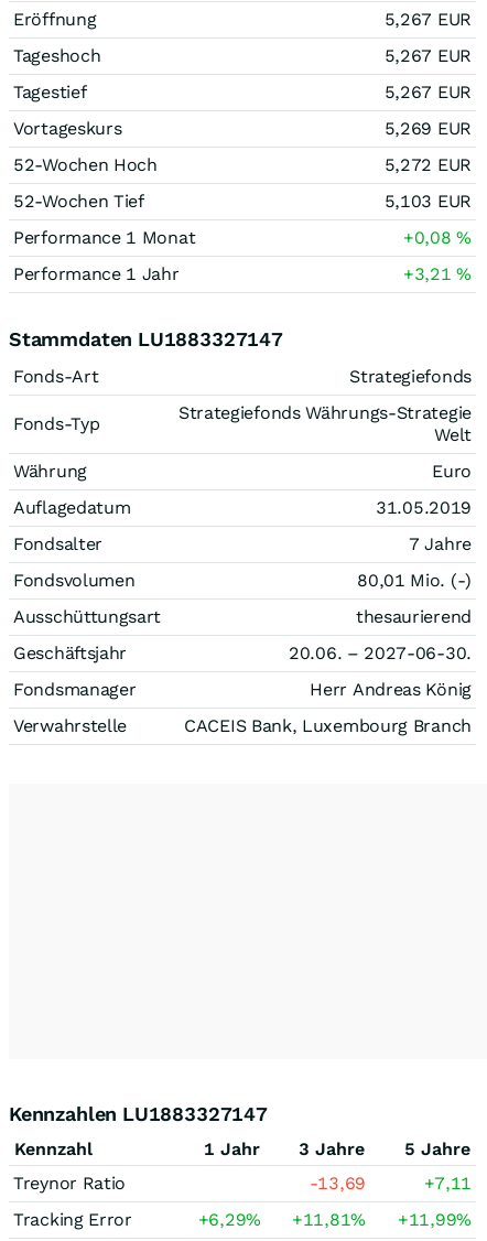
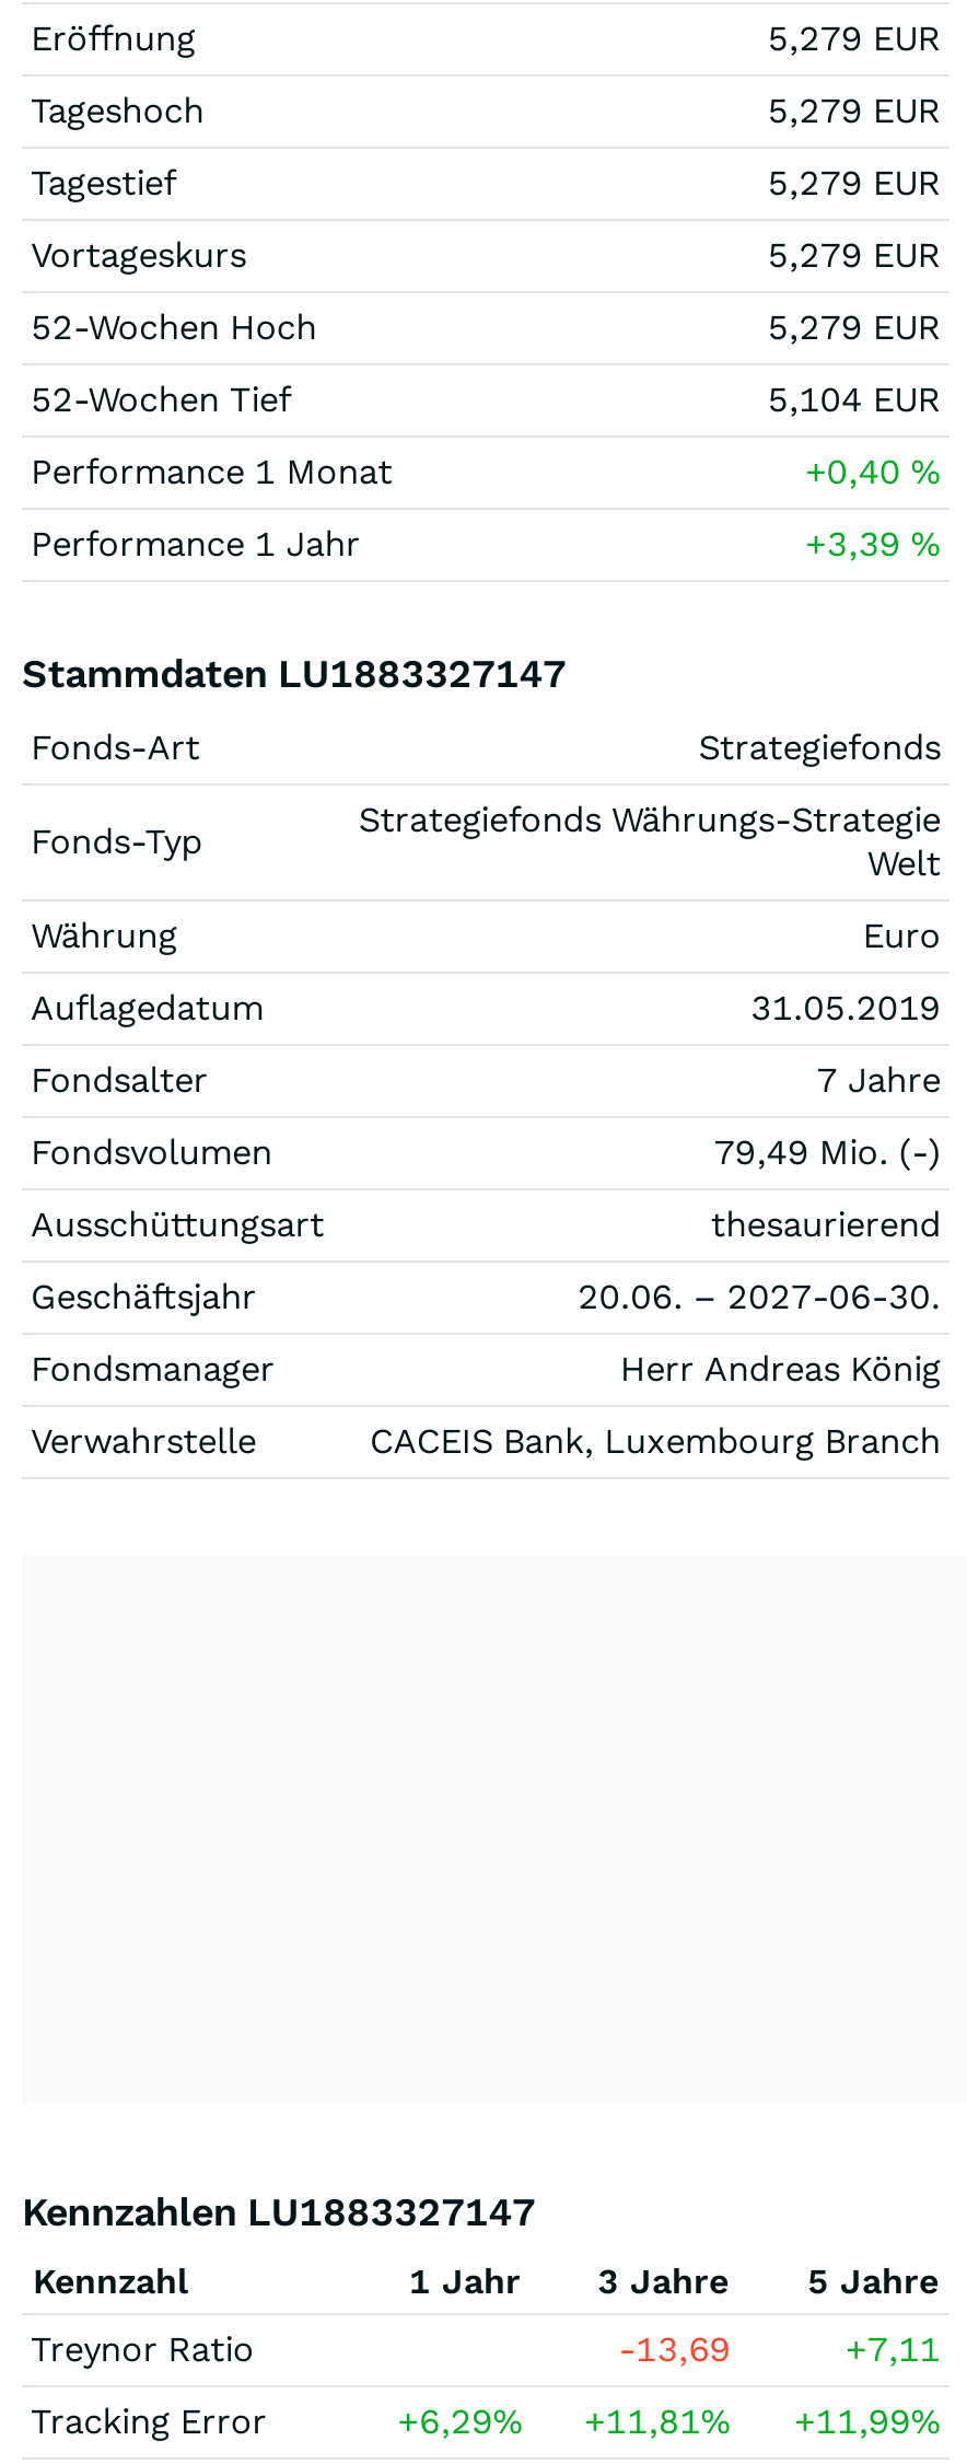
[384,9,472,30] 5,267 EUR -> [767,18,941,59] 5,279 EUR
[384,45,472,66] 5,267 EUR -> [767,90,941,131] 5,279 EUR
[384,82,472,102] 5,267 EUR -> [767,162,941,204] 5,279 EUR
[384,118,472,139] 5,269 EUR -> [767,234,941,276] 5,279 EUR
[384,154,472,175] 5,272 EUR -> [767,306,941,348] 5,279 EUR
[384,191,472,212] 5,103 EUR -> [767,379,941,420] 5,104 EUR
[403,227,472,248] +0,08% -> [805,451,941,492] +0,40%
[403,263,472,284] +3,21% -> [805,523,941,565] +3,39%
[357,570,472,591] 80,01 Mio. (-) -> [714,1131,941,1173] 79,49 Mio. (-)

